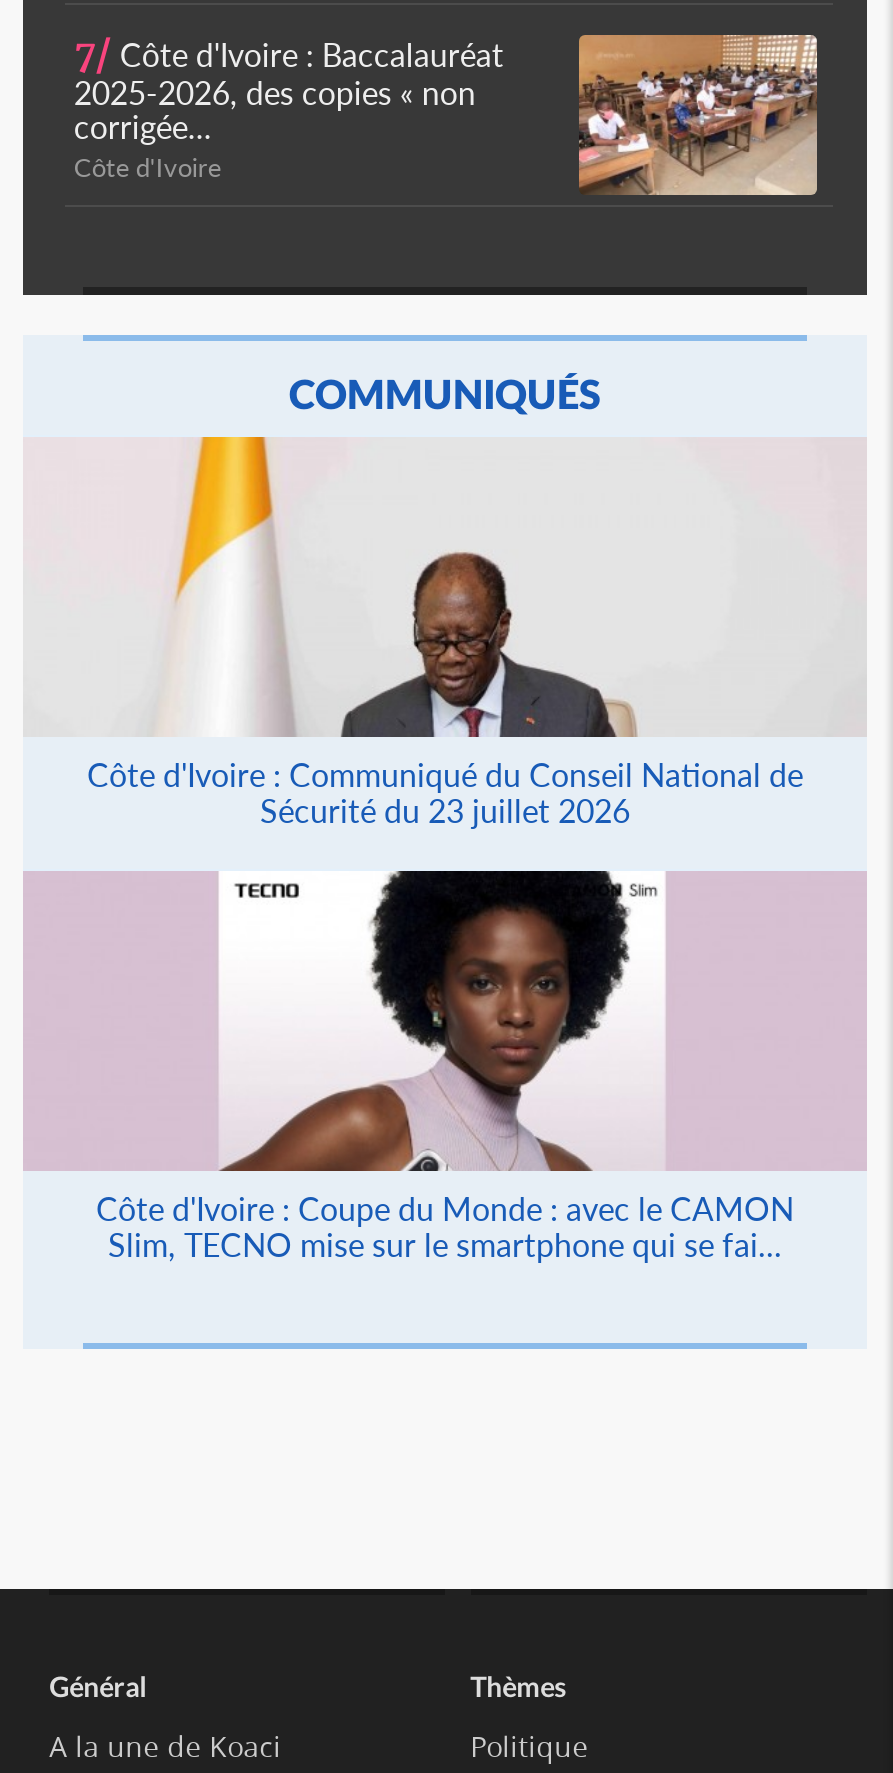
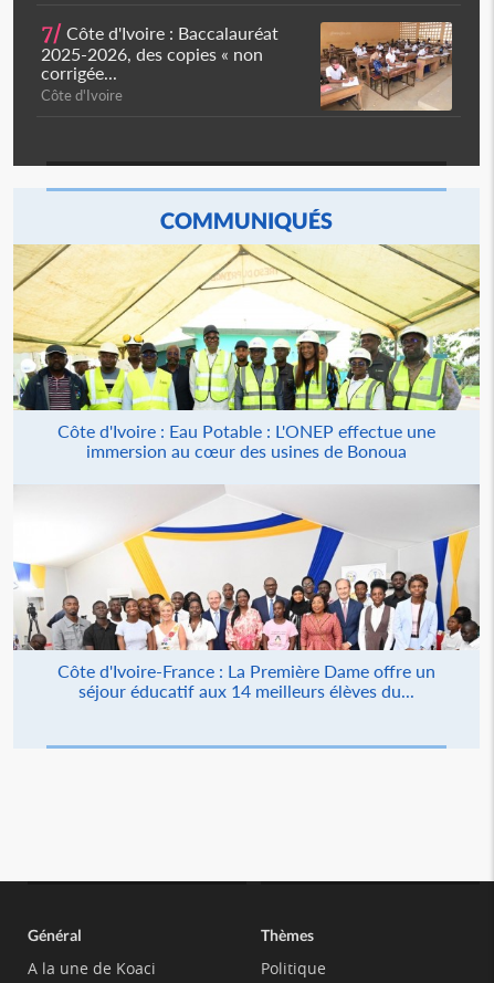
[23,435,867,829] [image] | Côte d'Ivoire : Communiqué du Conseil National de | Sécurité du 23 juillet 2026 -> [12,243,481,461] [image] | Côte d'Ivoire : Eau Potable : L'ONEP effectue une | immersion au cœur des usines de Bonoua
[23,869,867,1263] [image] | Côte d'Ivoire : Coupe du Monde : avec le CAMON | Slim, TECNO mise sur le smartphone qui se fai... -> [13,484,481,701] [image] | Côte d'Ivoire-France : La Première Dame offre un | séjour éducatif aux 14 meilleurs élèves du...

